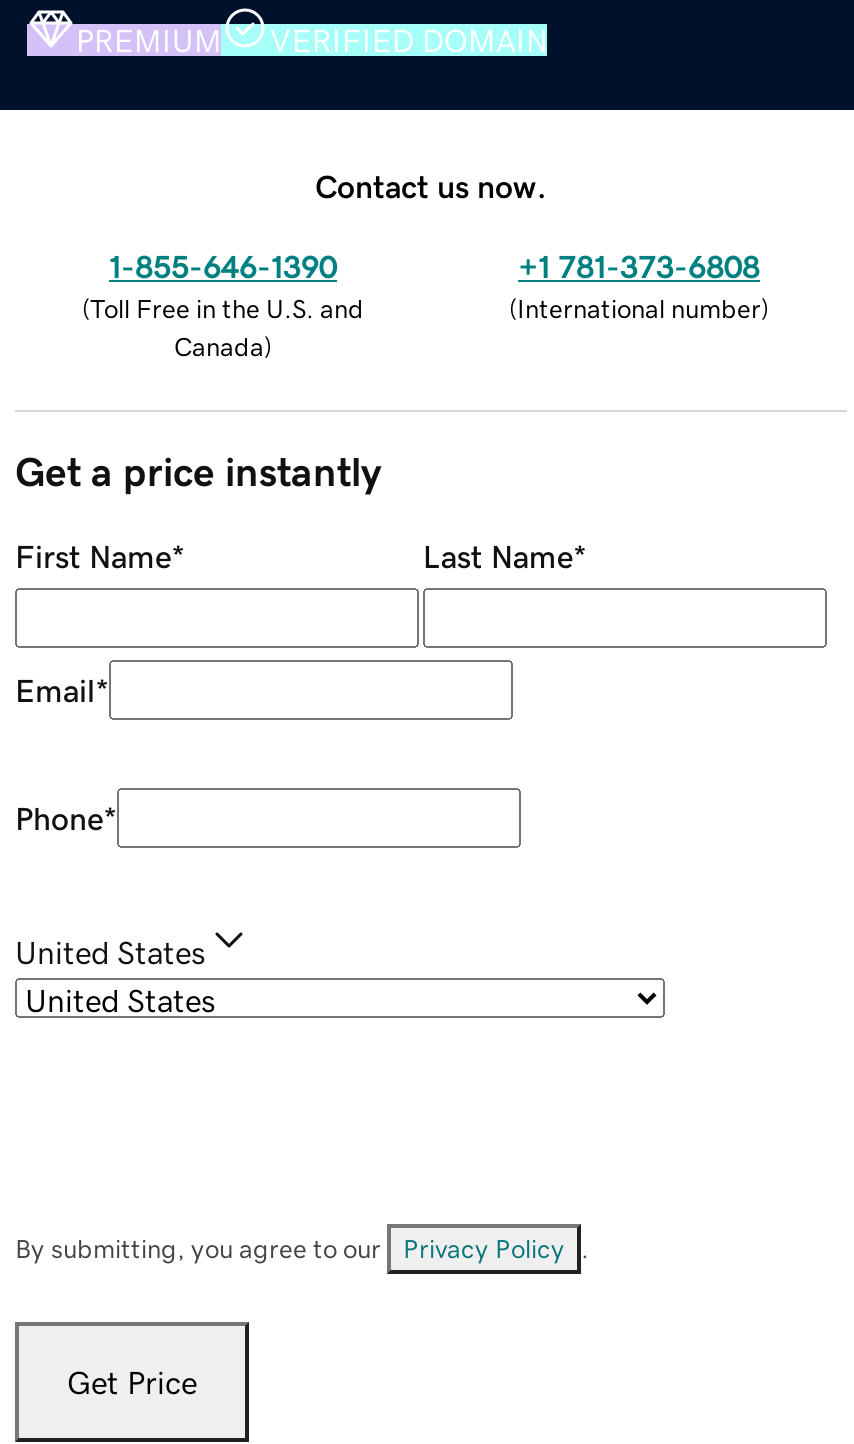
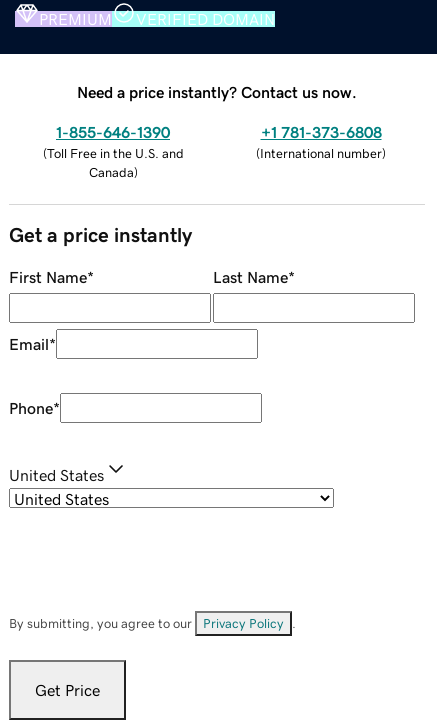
[315,169,547,201] Contact us now. -> [77,84,357,100] Need a price instantly? Contact us now.

